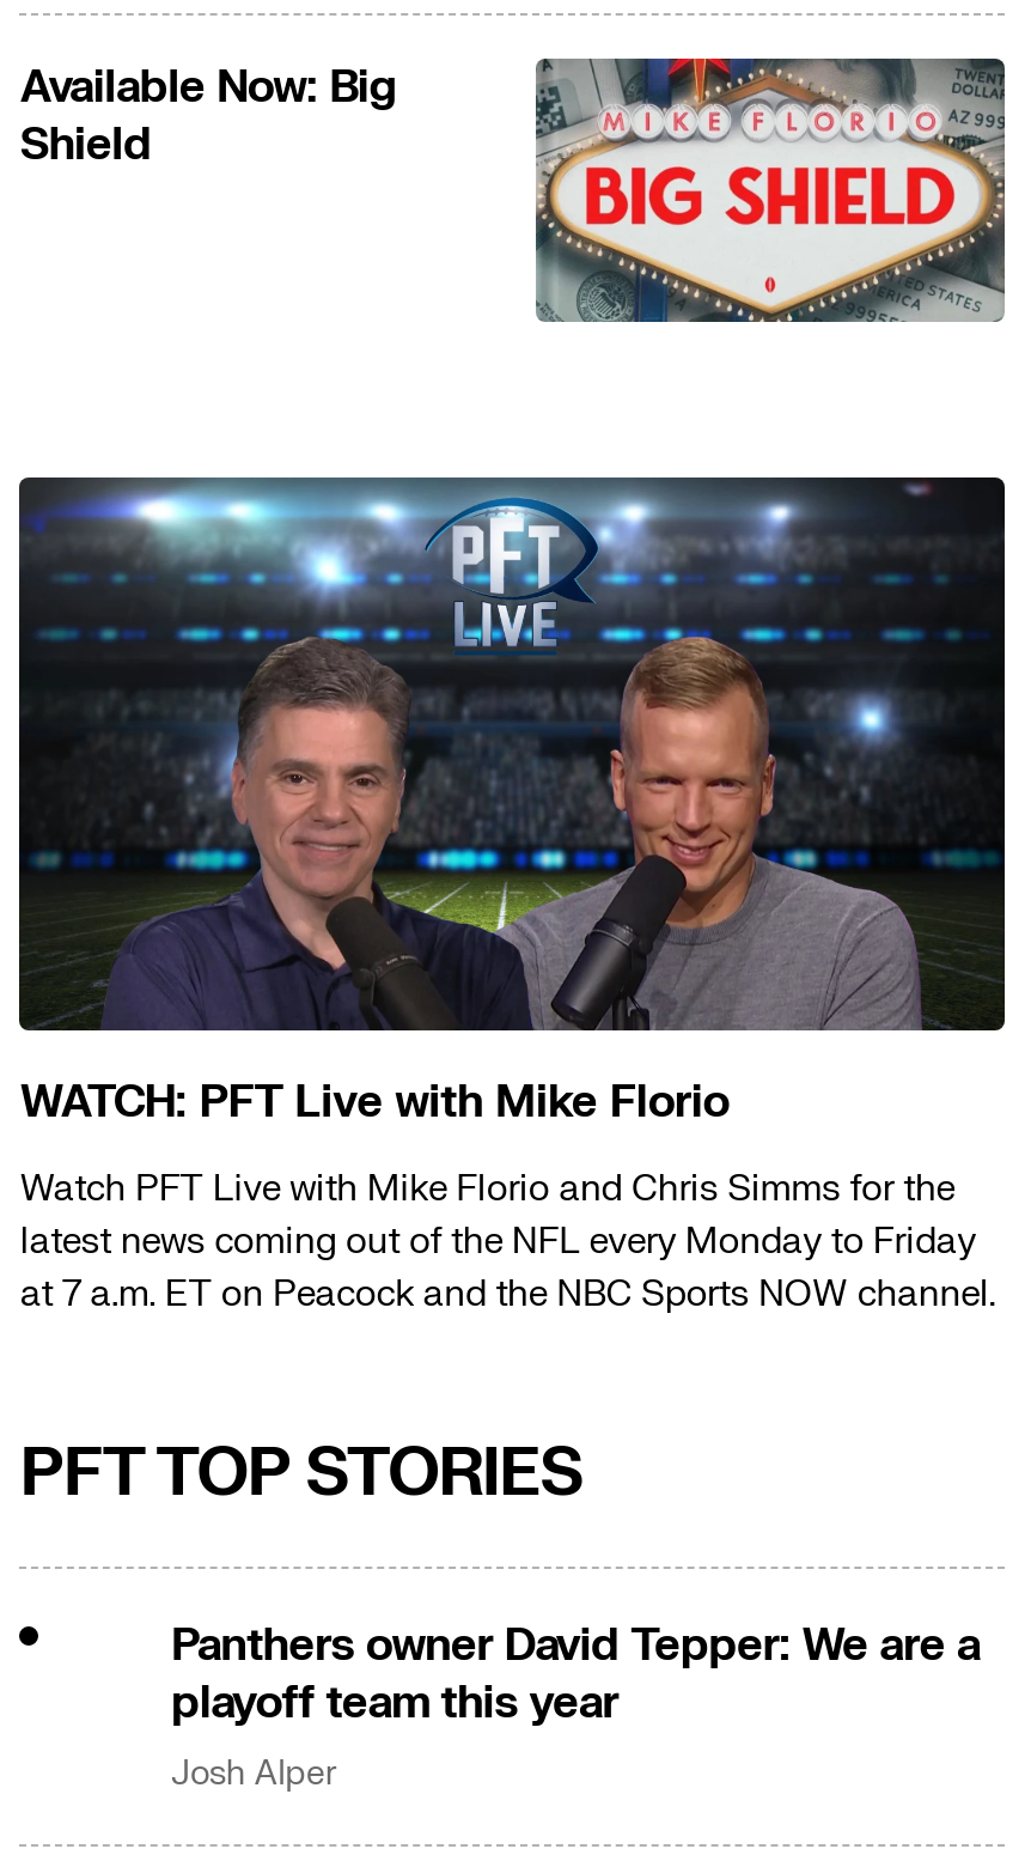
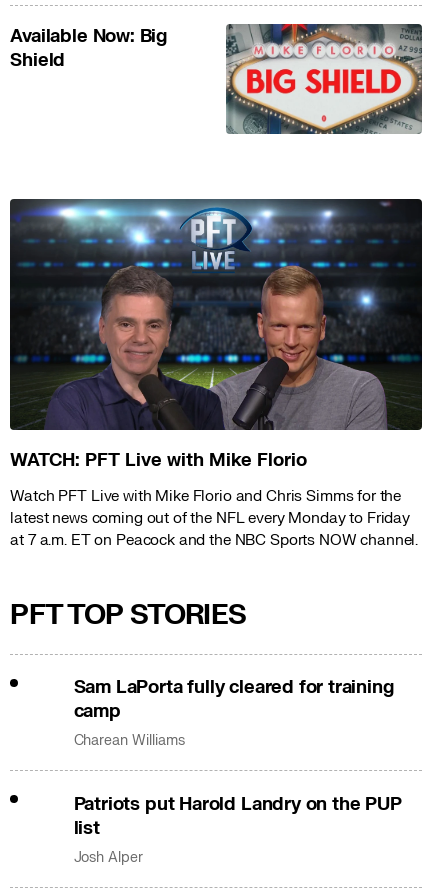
[171,1617,980,1732] Panthers owner David Tepper: We are a | playoff team this year -> [73,675,402,840] Sam LaPorta fully cleared for training | camp | Charean Williams | Patriots put Harold Landry on the PUP | list

